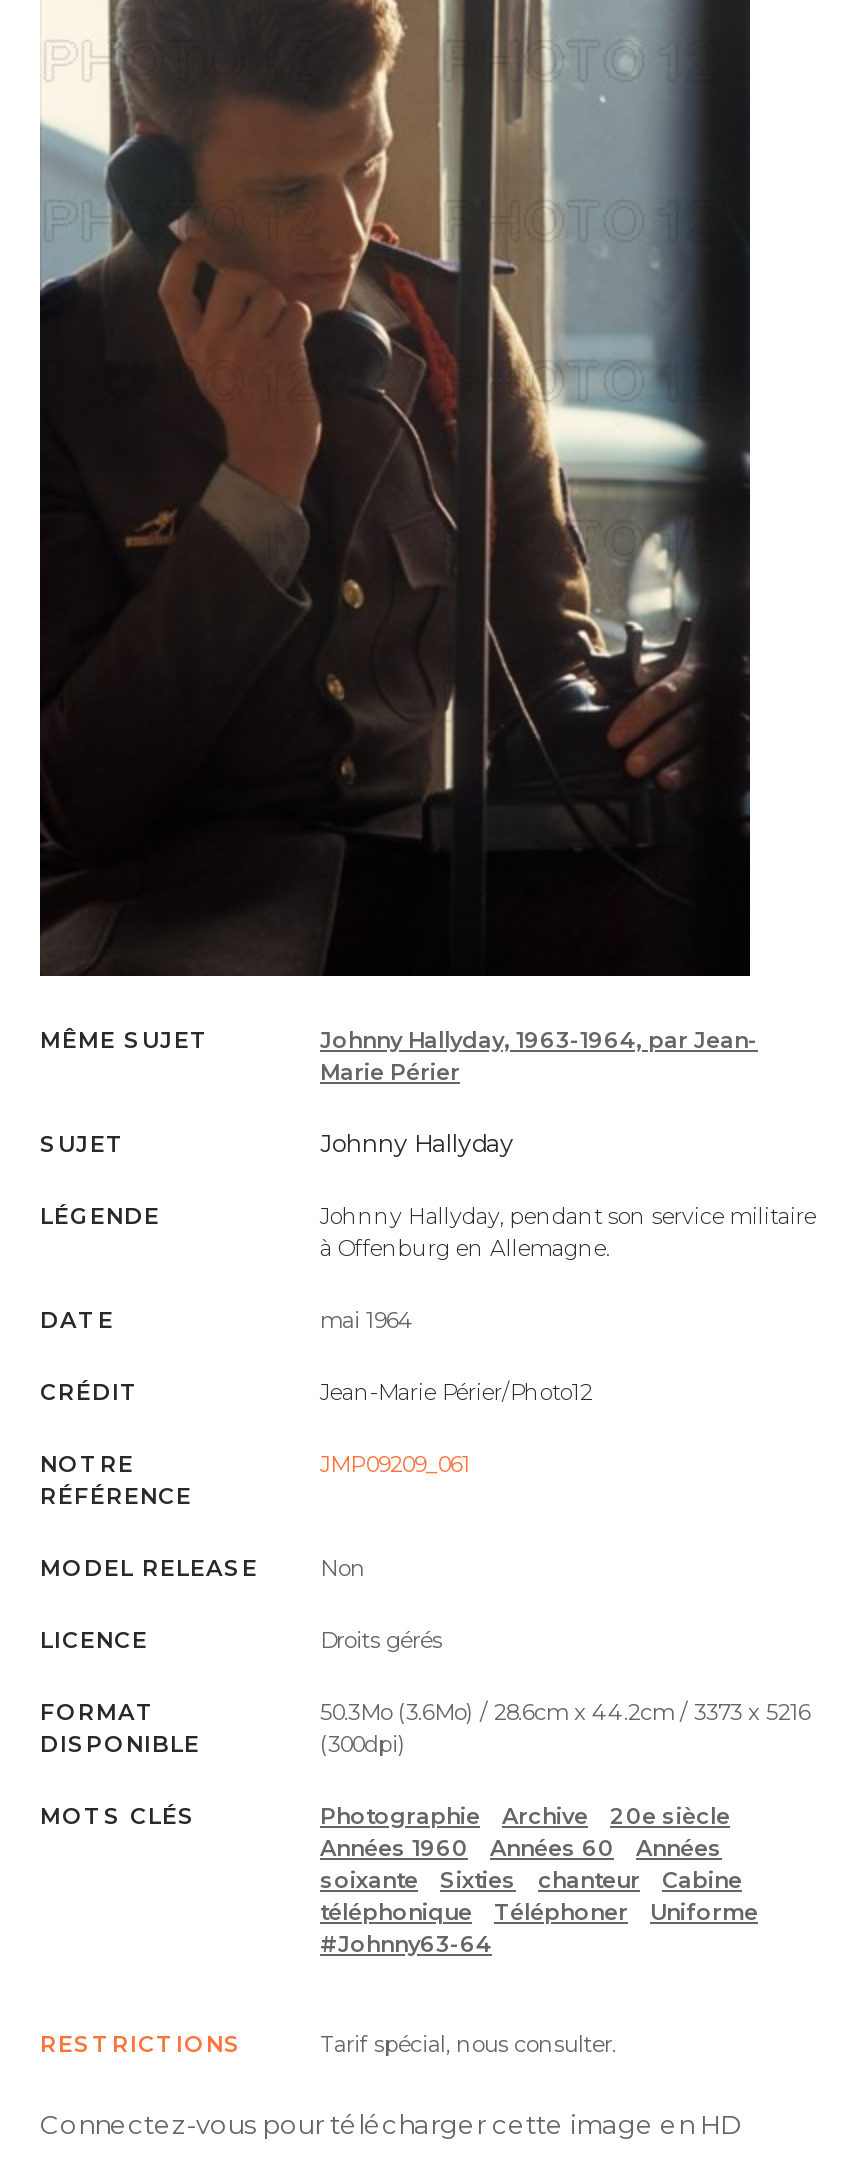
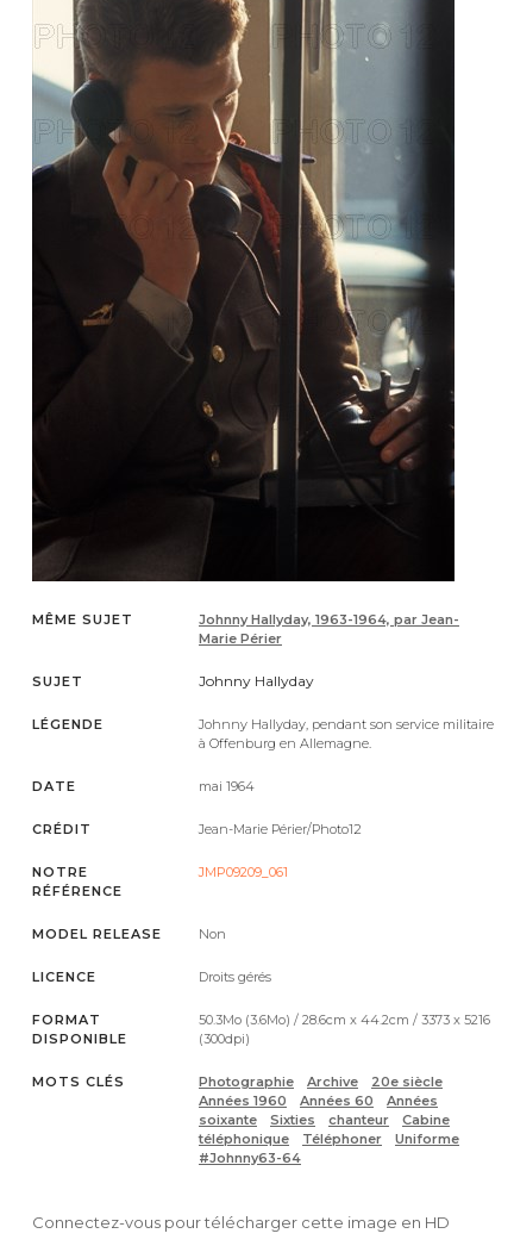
[40,2030,616,2058] RESTRICTIONS | Tarif spécial, nous consulter. -> none

